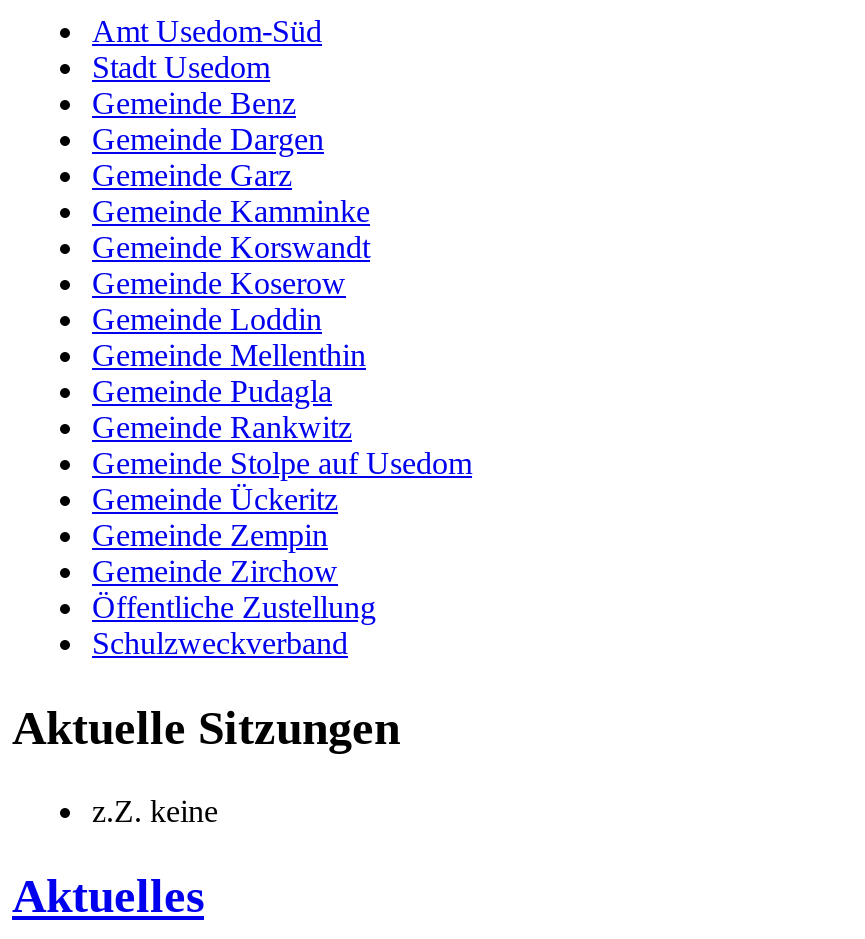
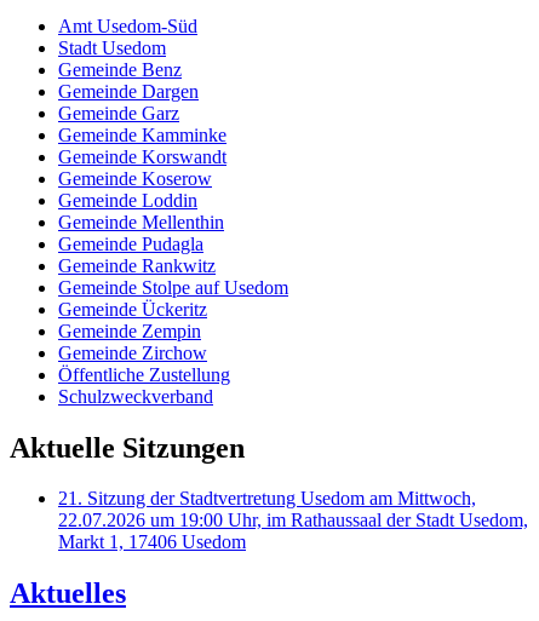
[92,795,218,829] z.Z. keine -> [58,488,528,552] 21. Sitzung der Stadtvertretung Usedom am Mittwoch, | 22.07.2026 um 19:00 Uhr, im Rathaussaal der Stadt Usedom, | Markt 1, 17406 Usedom

